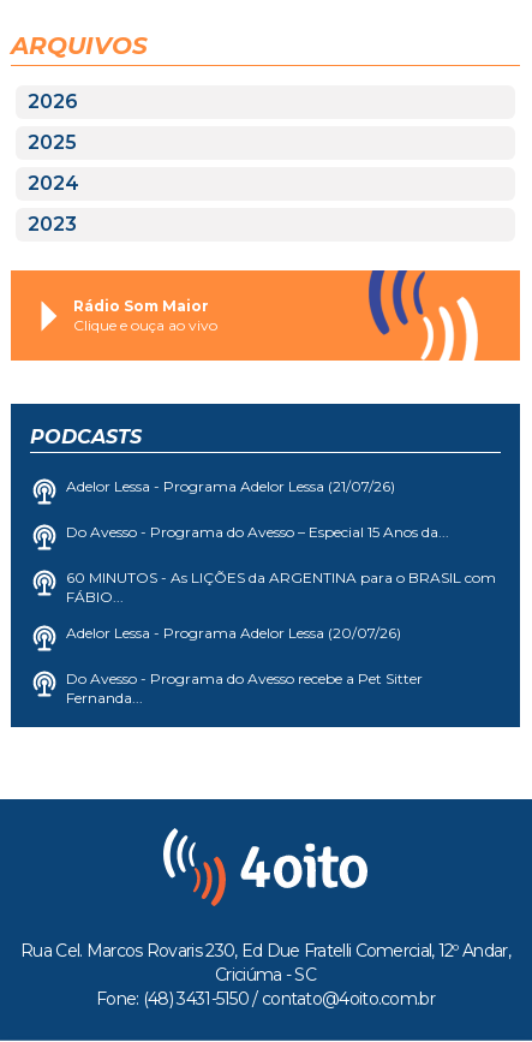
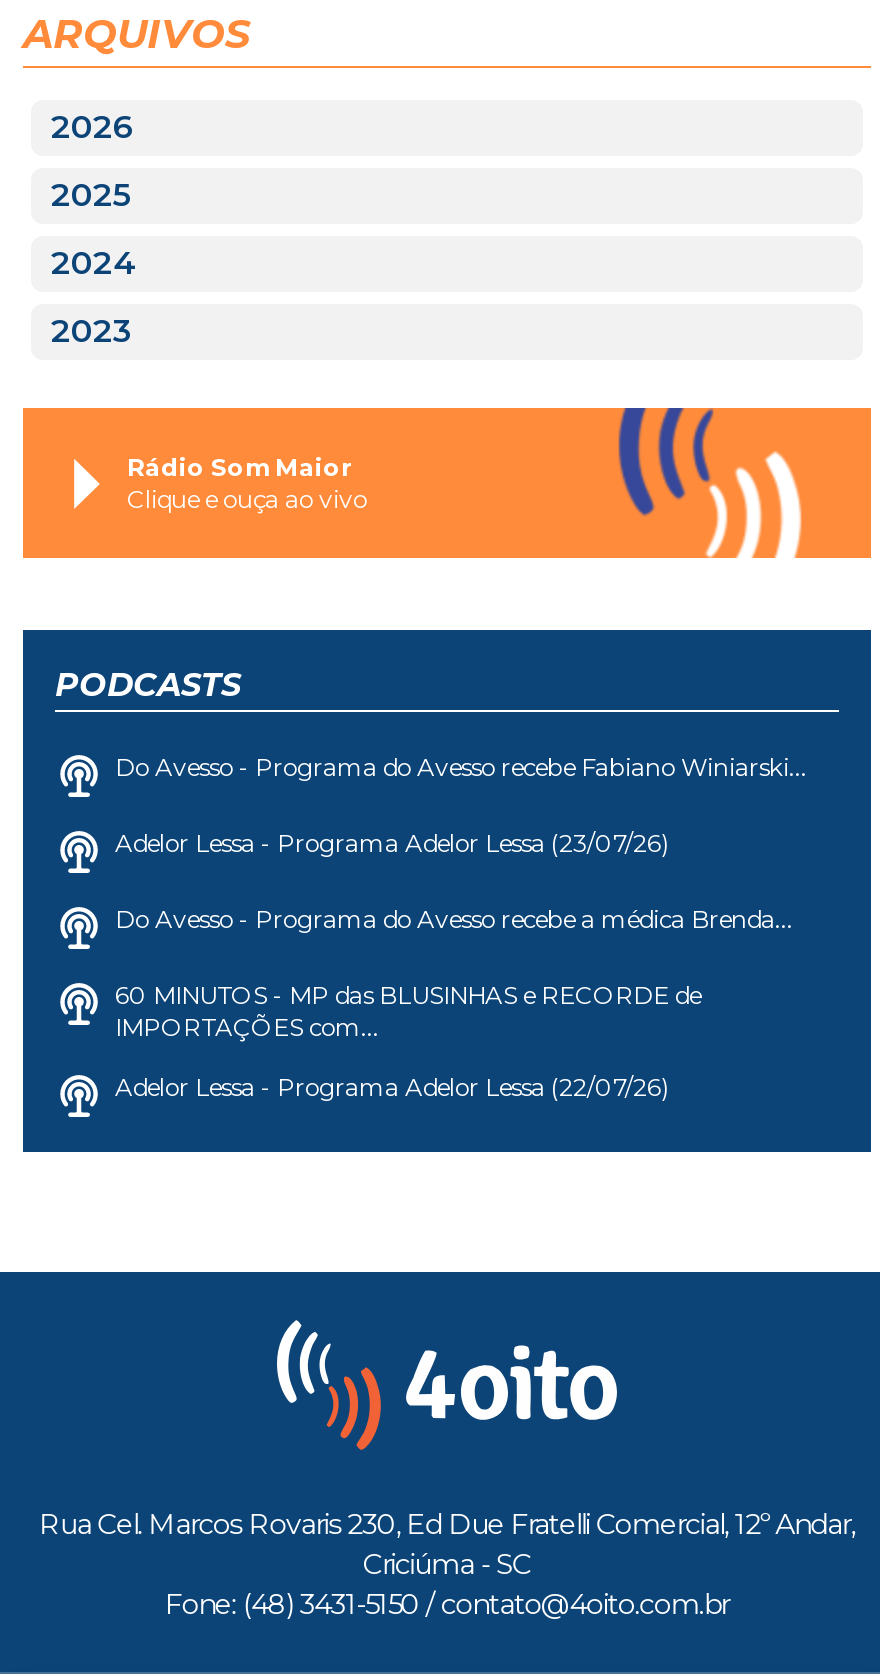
[66,477,395,495] Adelor Lessa - Programa Adelor Lessa (21/07/26) -> [115,752,807,782] Do Avesso - Programa do Avesso recebe Fabiano Winiarski...
[66,523,449,541] Do Avesso - Programa do Avesso – Especial 15 Anos da... -> [115,828,669,858] Adelor Lessa - Programa Adelor Lessa (23/07/26)
[66,568,496,606] 60 MINUTOS - As LIÇÕES da ARGENTINA para o BRASIL com | FÁBIO... -> [115,904,793,934] Do Avesso - Programa do Avesso recebe a médica Brenda...
[66,624,401,642] Adelor Lessa - Programa Adelor Lessa (20/07/26) -> [115,980,701,1042] 60 MINUTOS - MP das BLUSINHAS e RECORDE de | IMPORTAÇÕES com...
[66,669,423,707] Do Avesso - Programa do Avesso recebe a Pet Sitter | Fernanda... -> [115,1072,669,1102] Adelor Lessa - Programa Adelor Lessa (22/07/26)

